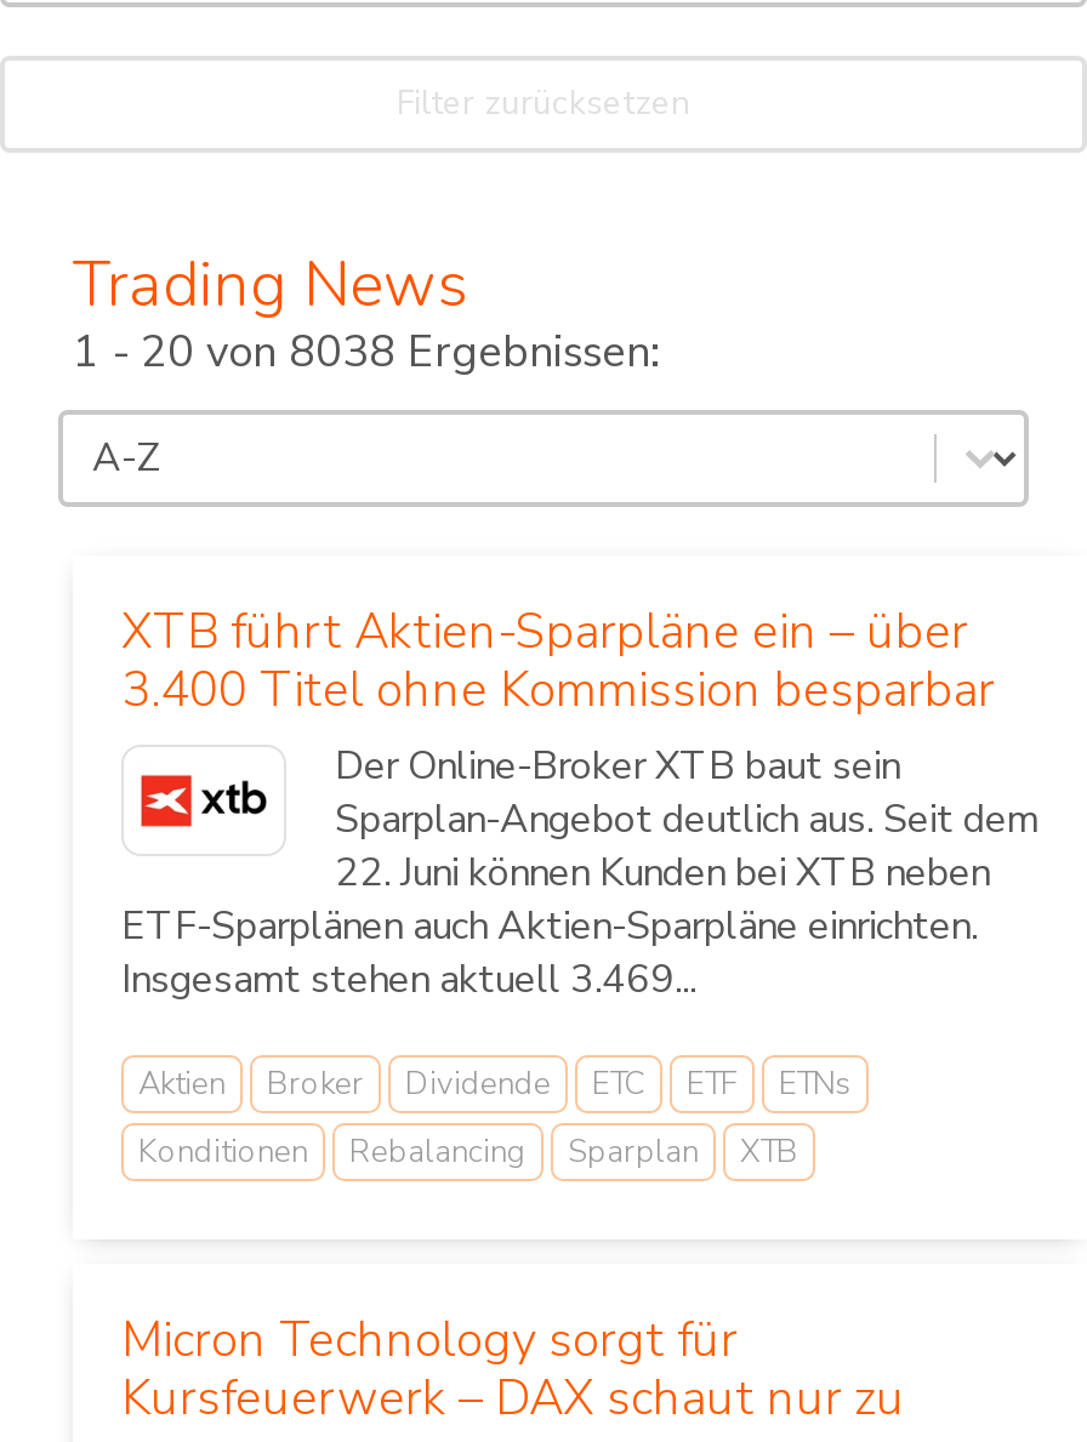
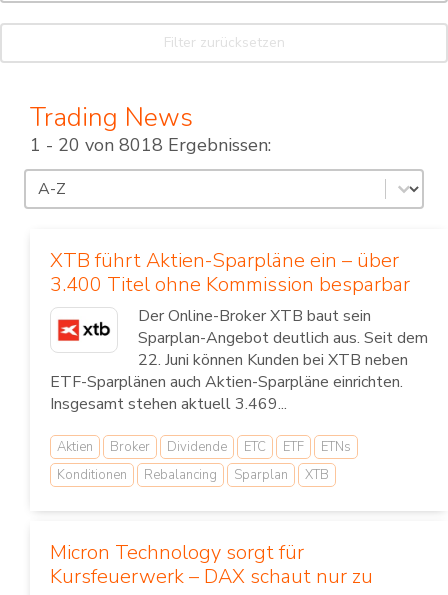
[73,323,658,381] 1 - 20 von 8038 Ergebnissen: -> [30,133,271,157] 1 - 20 von 8018 Ergebnissen:

